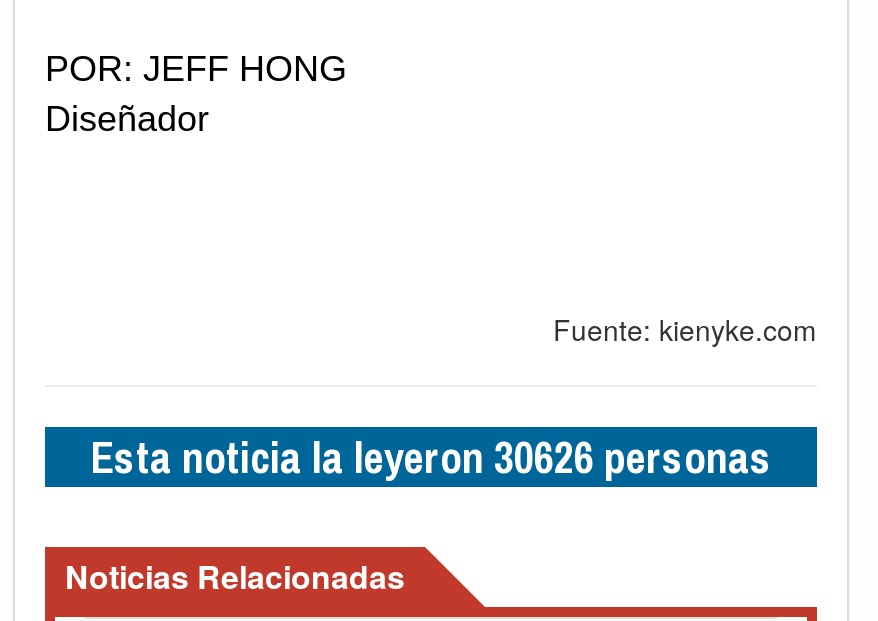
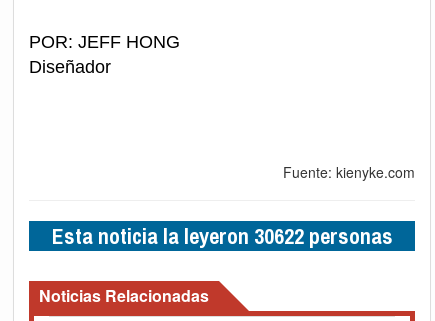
[90,426,772,486] Esta noticia la leyeron 30626 personas -> [51,220,392,250] Esta noticia la leyeron 30622 personas

